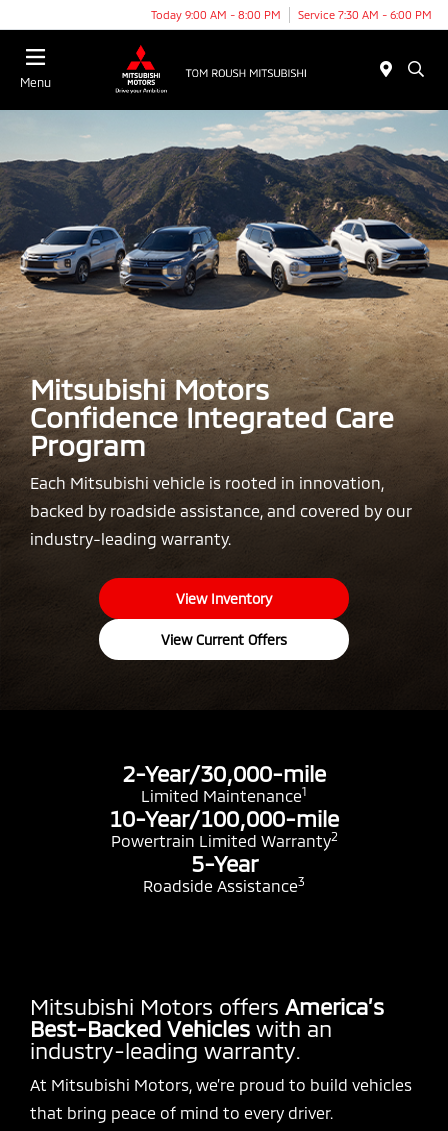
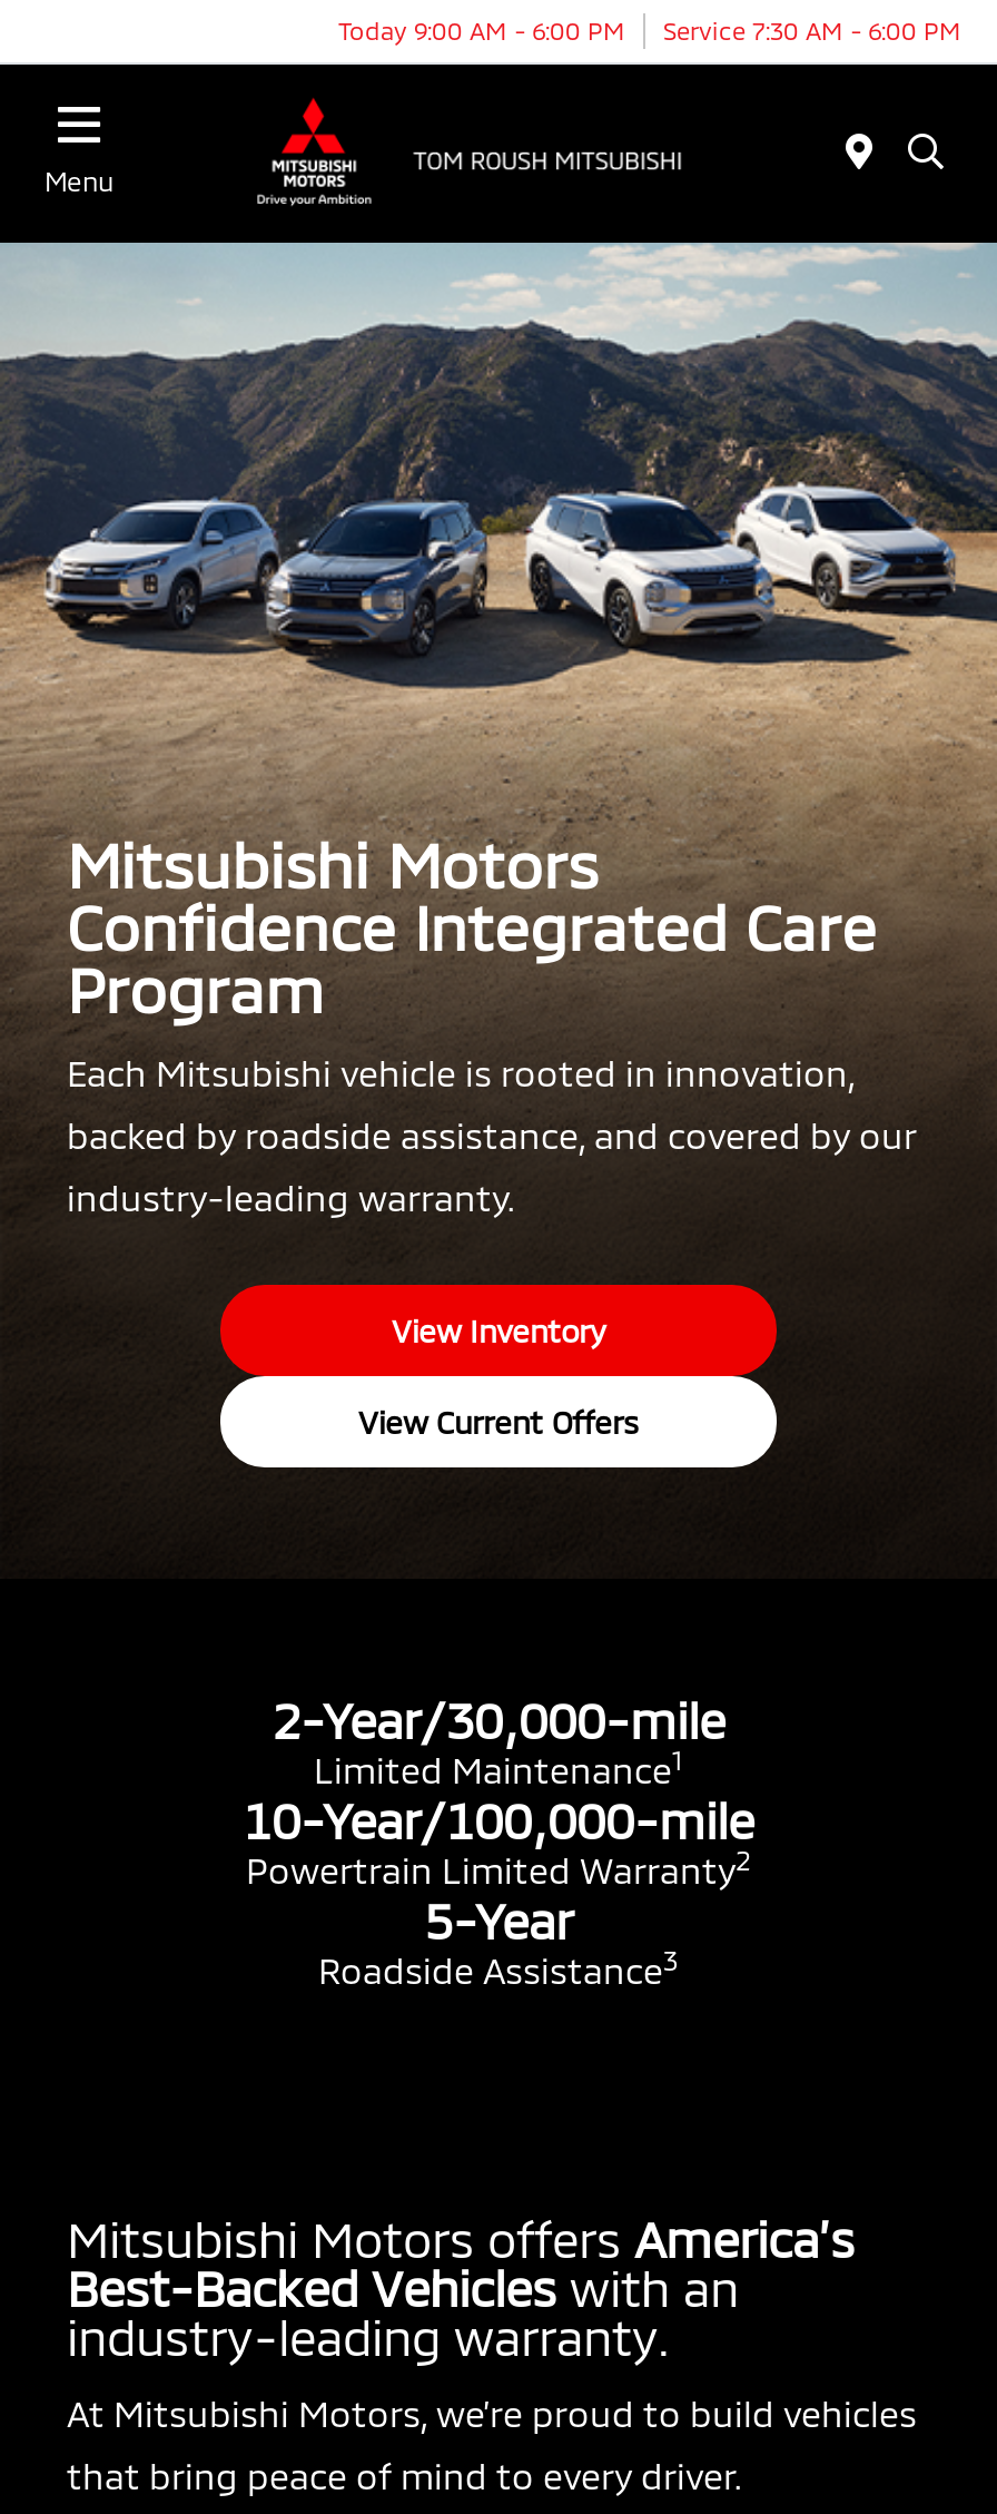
[151,7,432,20] Today 9:00 AM - 8:00 PM Service 7:30 AM - 6:00 PM -> [338,14,961,43] Today 9:00 AM - 6:00 PM Service 7:30 AM - 6:00 PM

